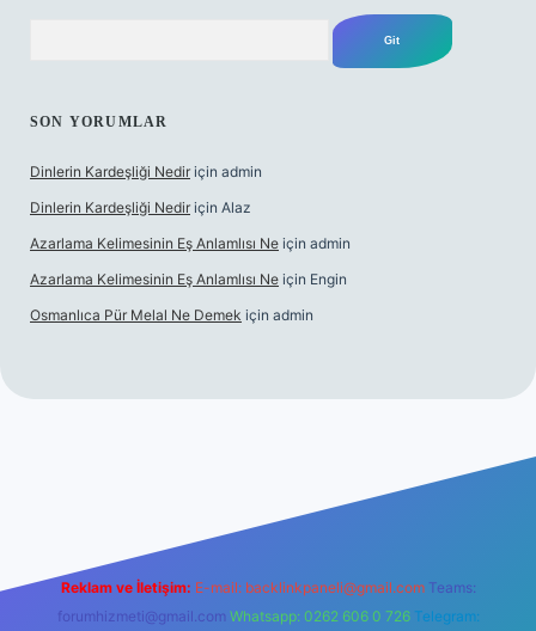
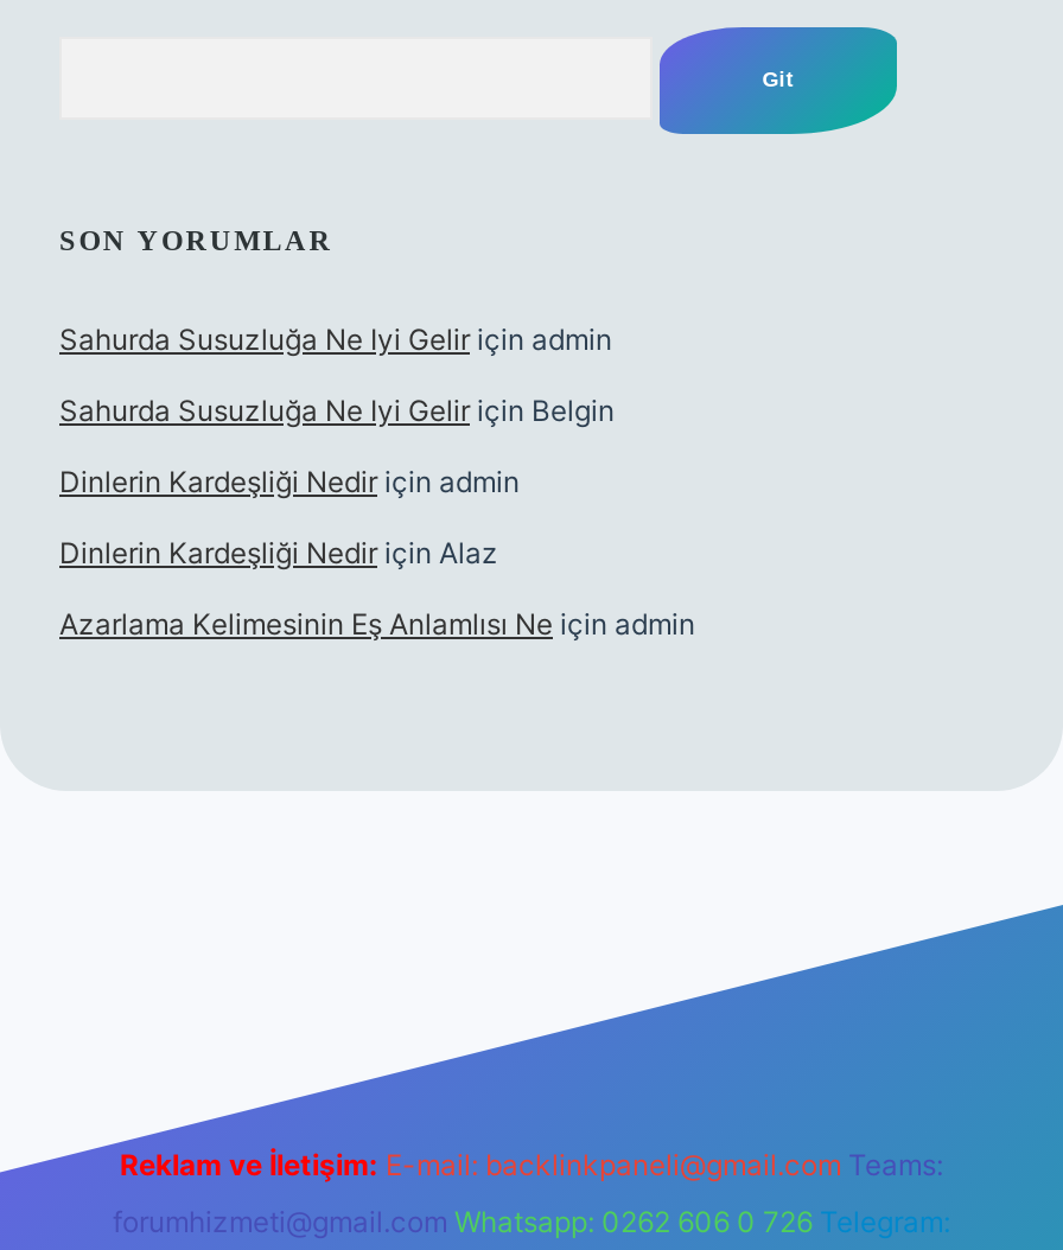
none -> [59,321,615,428] Sahurda Susuzluğa Ne Iyi Gelir için admin | Sahurda Susuzluğa Ne Iyi Gelir için Belgin
moved [30,163,351,252] -> [59,464,695,642]: Dinlerin Kardeşliği Nedir için admin | Dinlerin Kardeşliği Nedir için Alaz | Azarlama Kelimesinin Eş Anlamlısı Ne için admin
[30,270,347,324] Azarlama Kelimesinin Eş Anlamlısı Ne için Engin | Osmanlıca Pür Melal Ne Demek için admin -> none

